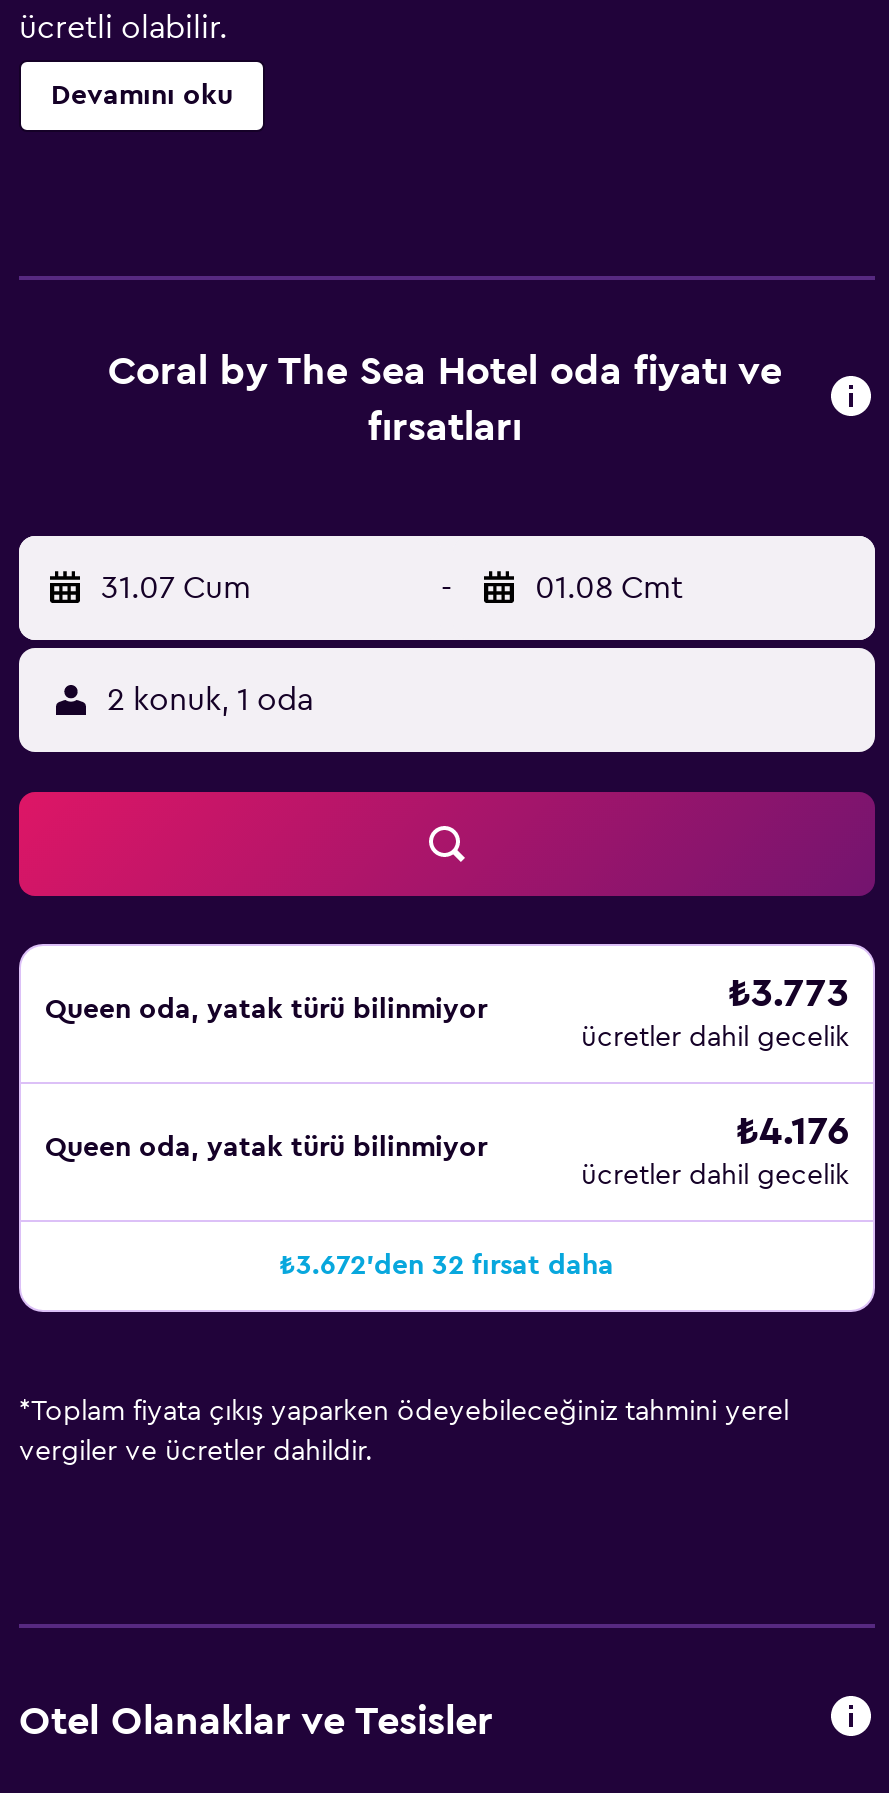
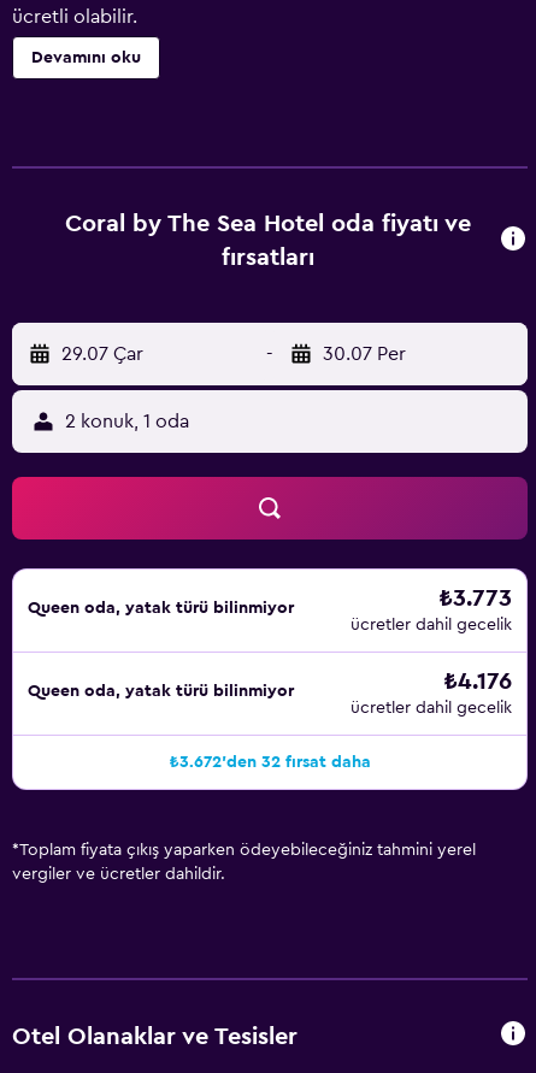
[101,572,251,604] 31.07 Cum -> [61,344,143,364] 29.07 Çar
[535,572,683,604] 01.08 Cmt -> [323,344,406,364] 30.07 Per

